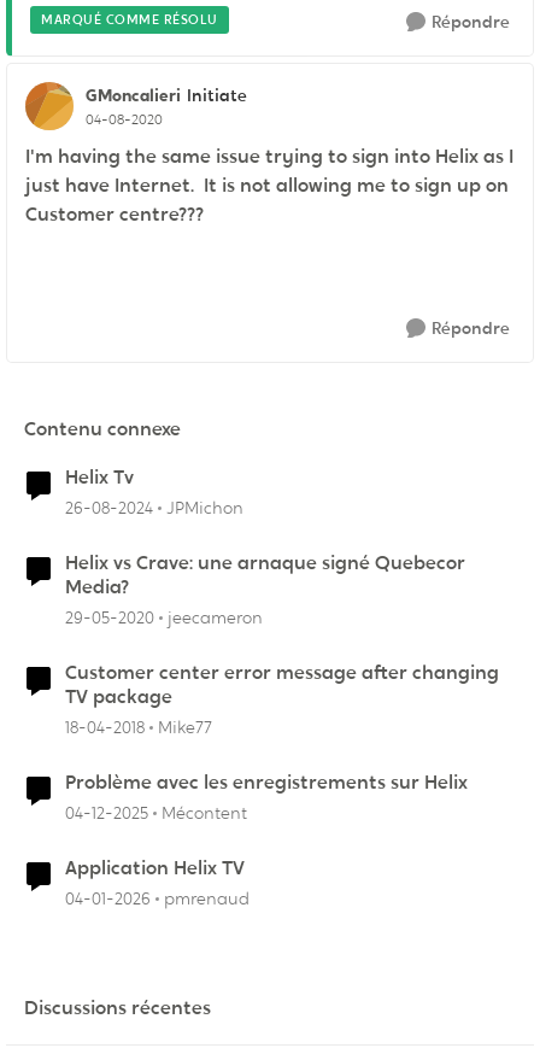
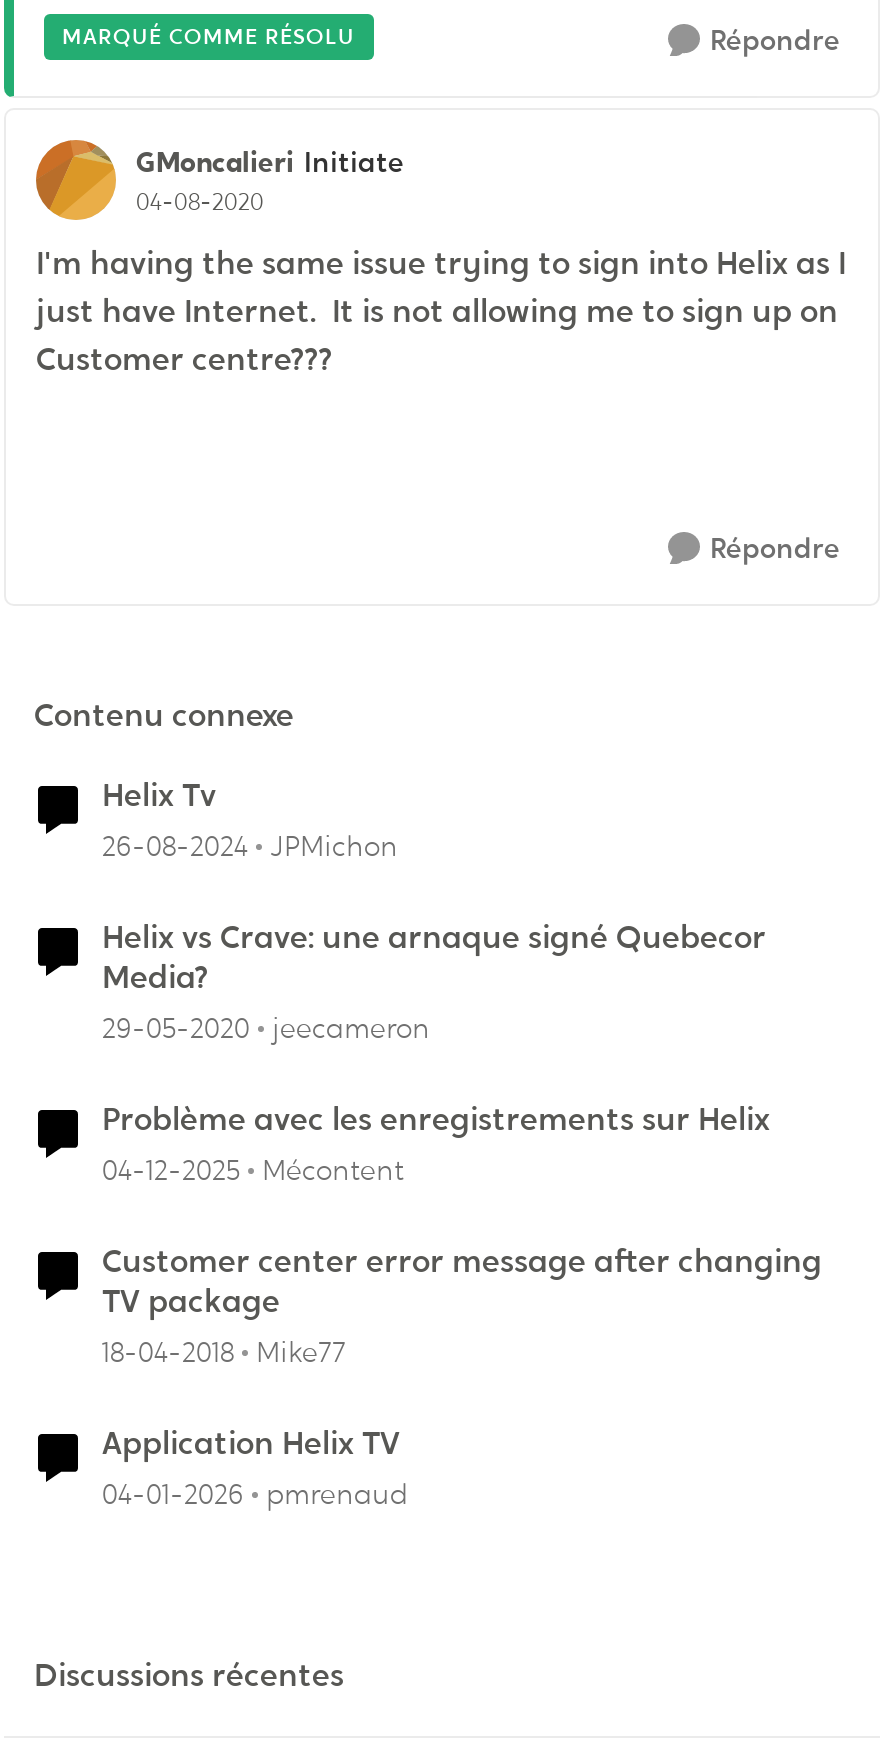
moved [65,660,499,738] -> [102,1240,822,1370]: Customer center error message after changing | TV package | 18-04-2018 | Mike77
moved [65,769,468,824] -> [102,1098,770,1188]: Problème avec les enregistrements sur Helix | 04-12-2025 | Mécontent

